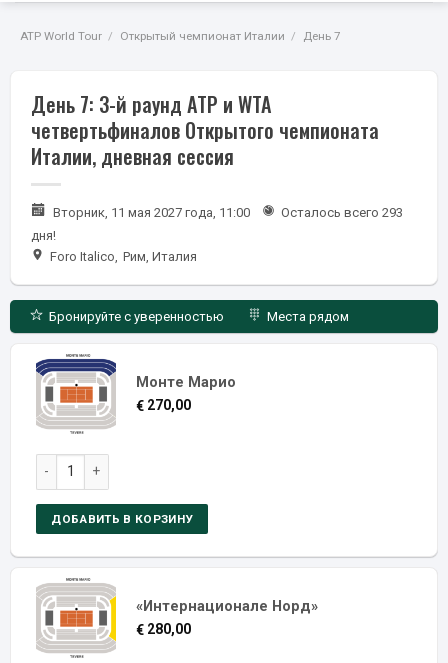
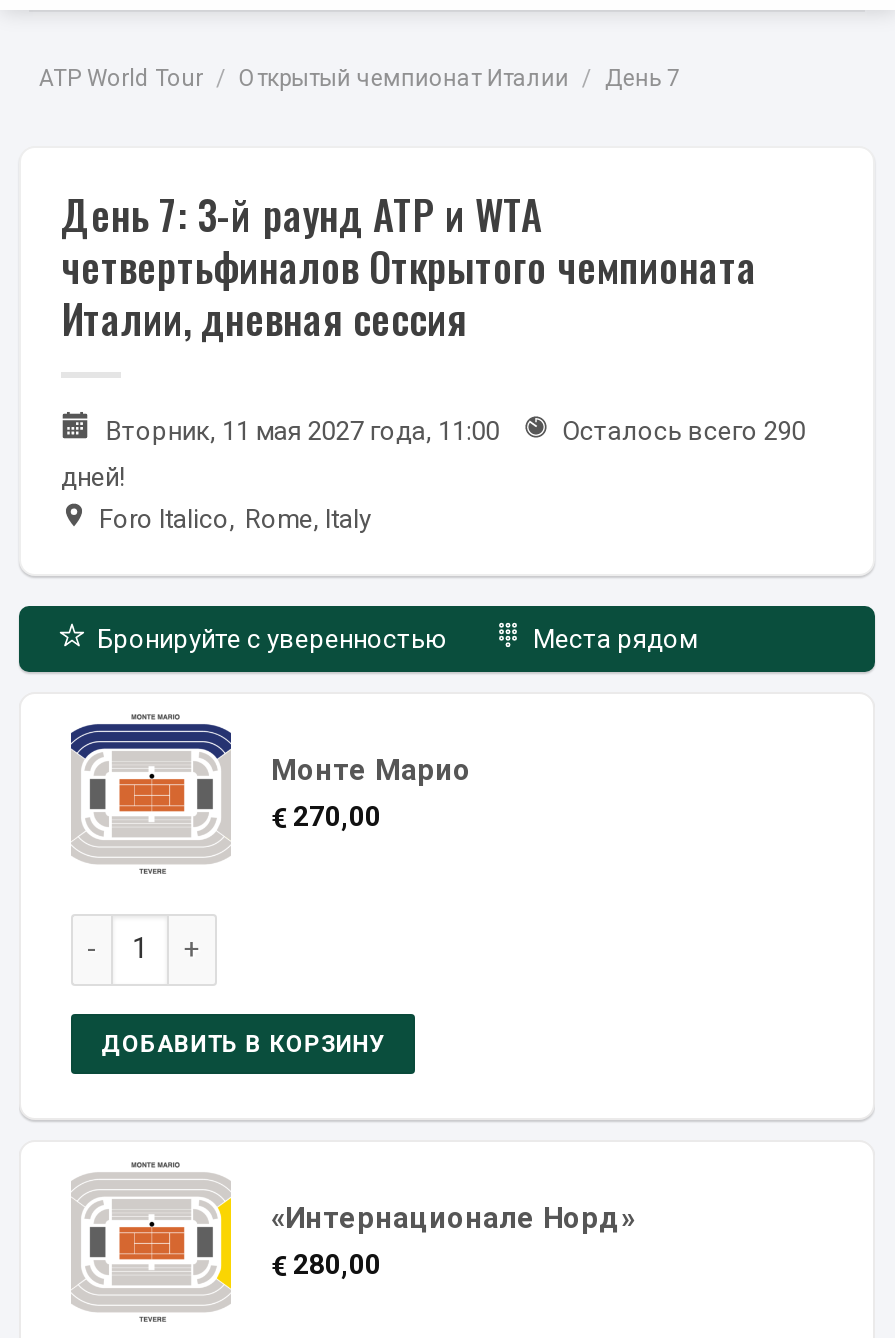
[275,205,403,220] Осталось всего 293 -> [550,416,806,446] Осталось всего 290
[31,228,197,264] дня! | Foro Italico, Рим, Италия -> [61,462,371,534] дней! | Foro Italico, Rome, Italy

